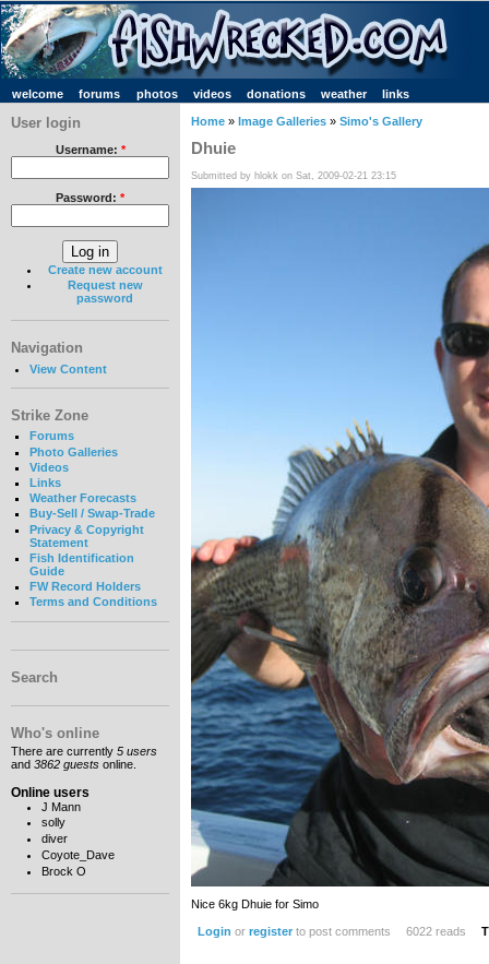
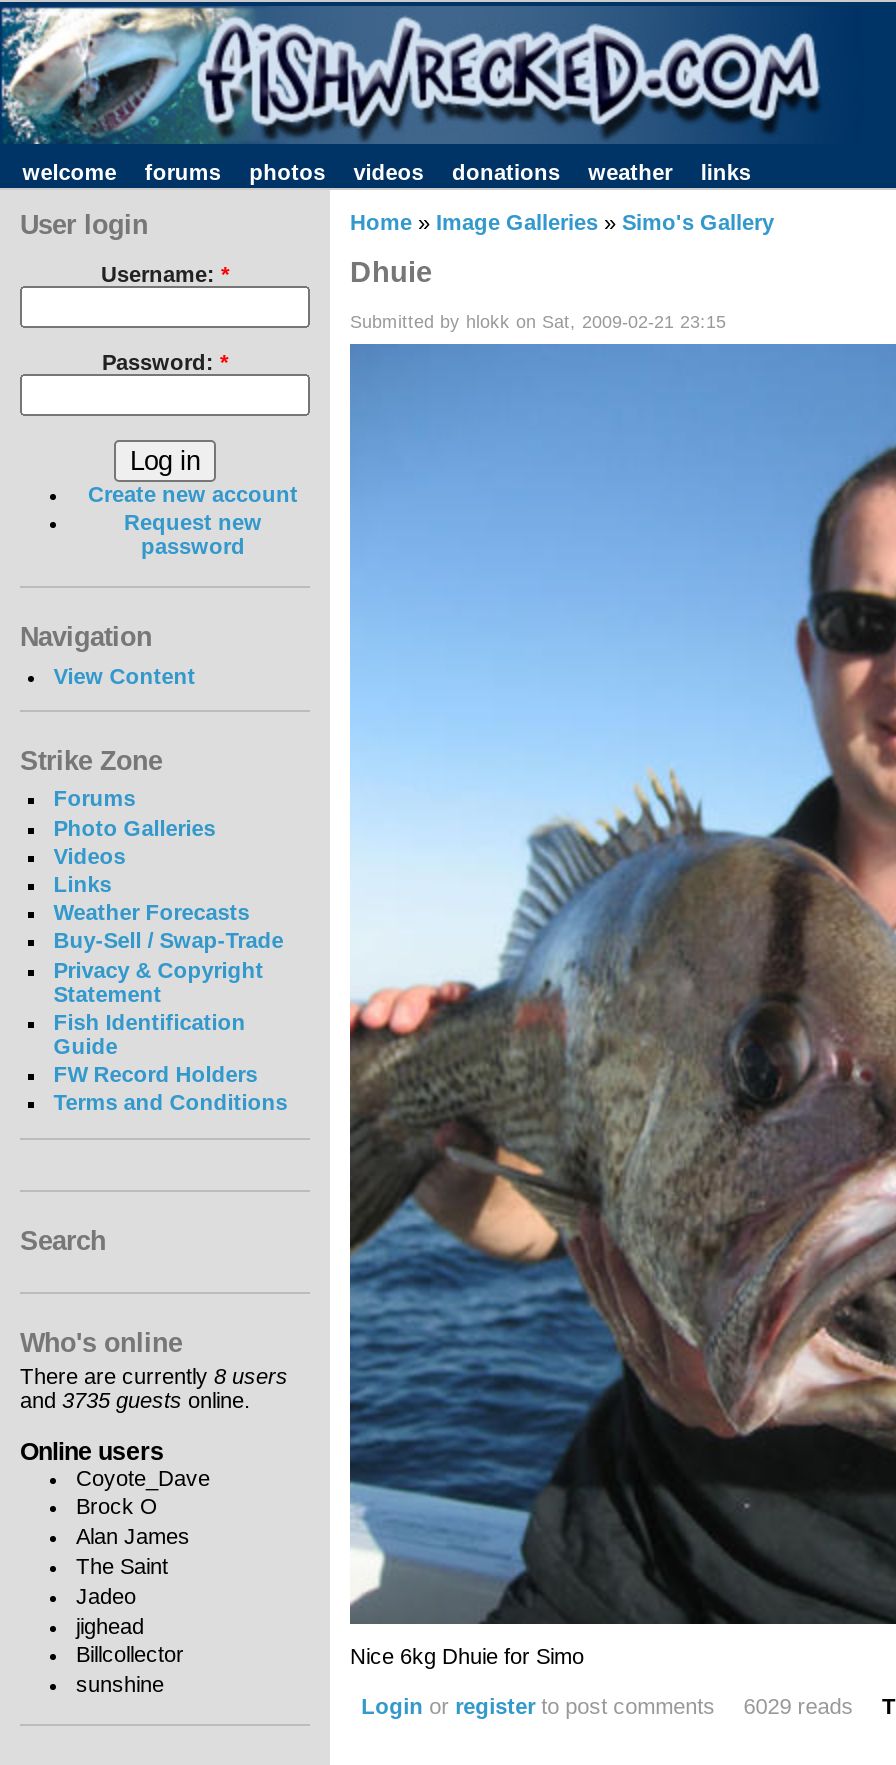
[11,745,157,758] There are currently 5 users -> [20,1364,288,1388] There are currently 8 users
[11,758,136,771] and 3862 guests online. -> [20,1388,250,1412] and 3735 guests online.
[41,800,81,845] J Mann | solly | diver -> none
moved [41,848,115,877] -> [76,1465,210,1519]: Coyote_Dave | Brock O
none -> [76,1524,190,1696] Alan James | The Saint | Jadeo | jighead | Billcollector | sunshine
[406,924,466,937] 6022 reads -> [744,1693,854,1717] 6029 reads

